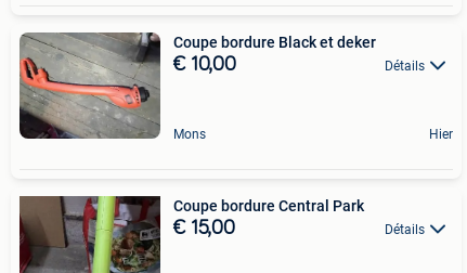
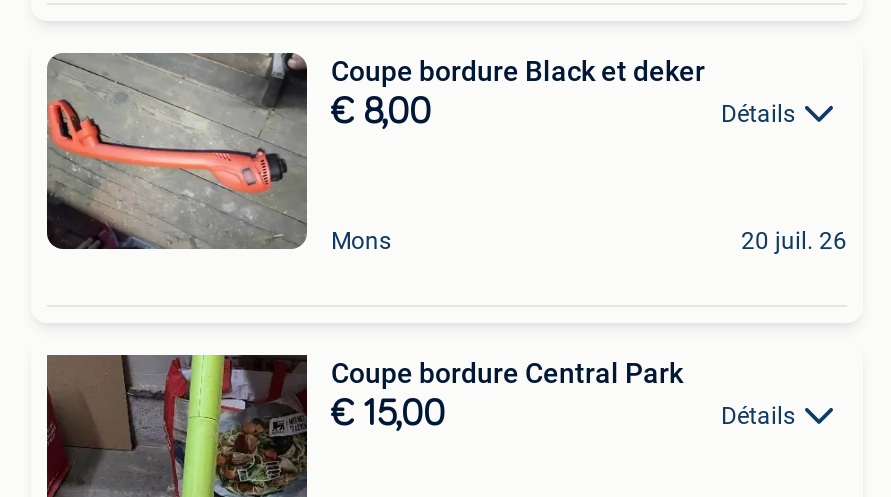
[173,55,236,75] € 10,00 -> [331,95,431,131] € 8,00
[429,126,453,142] Hier -> [741,226,847,254] 20 juil. 26

